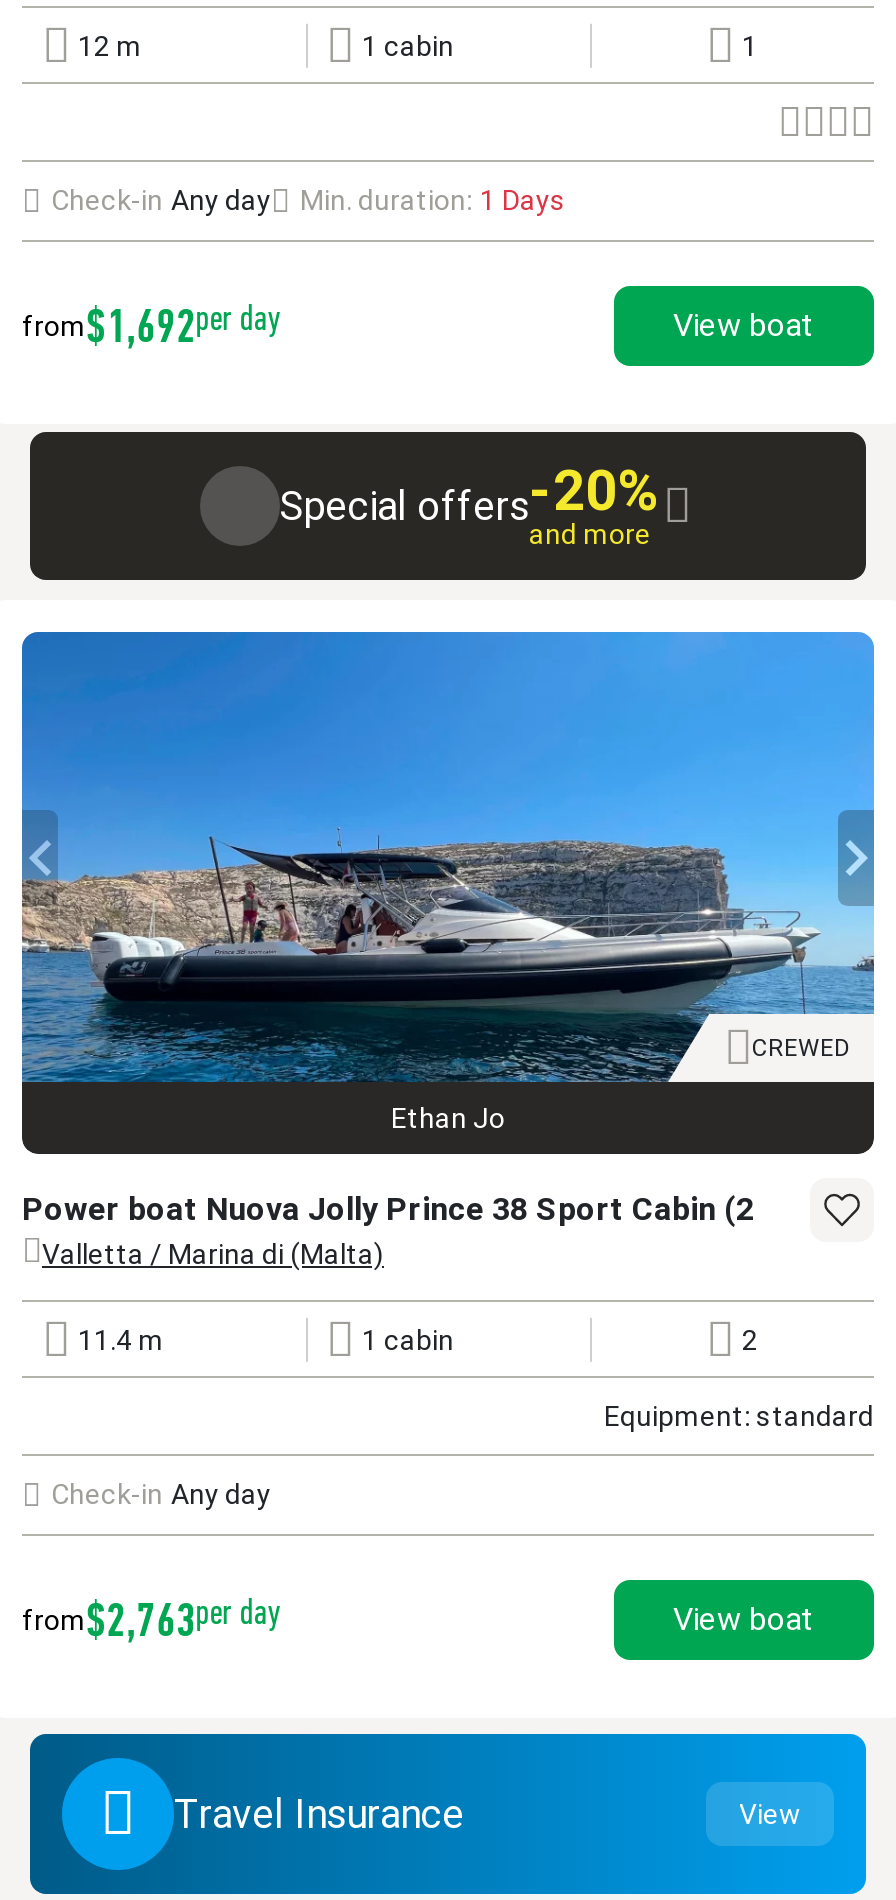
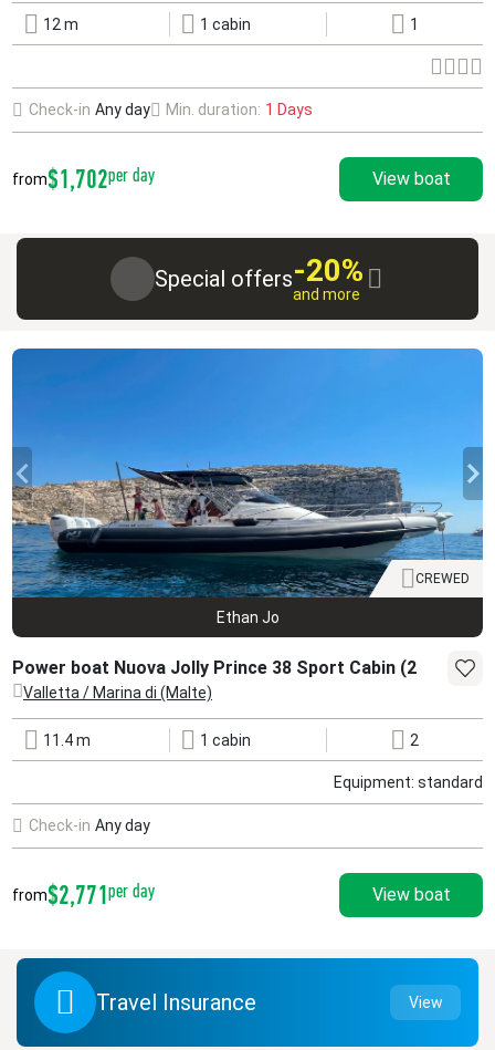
[22,298,280,354] from$1,692per day -> [12,164,155,195] from$1,702per day
[42,1238,384,1270] Valletta / Marina di (Malta) -> [23,684,212,701] Valletta / Marina di (Malte)
[22,1592,280,1648] from$2,763per day -> [12,880,155,911] from$2,771per day

